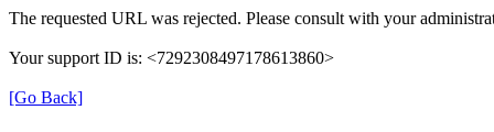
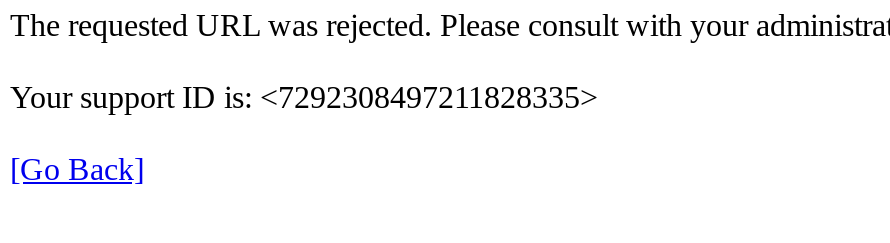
[9,48,334,67] Your support ID is: <7292308497178613860> -> [10,80,598,114] Your support ID is: <7292308497211828335>

